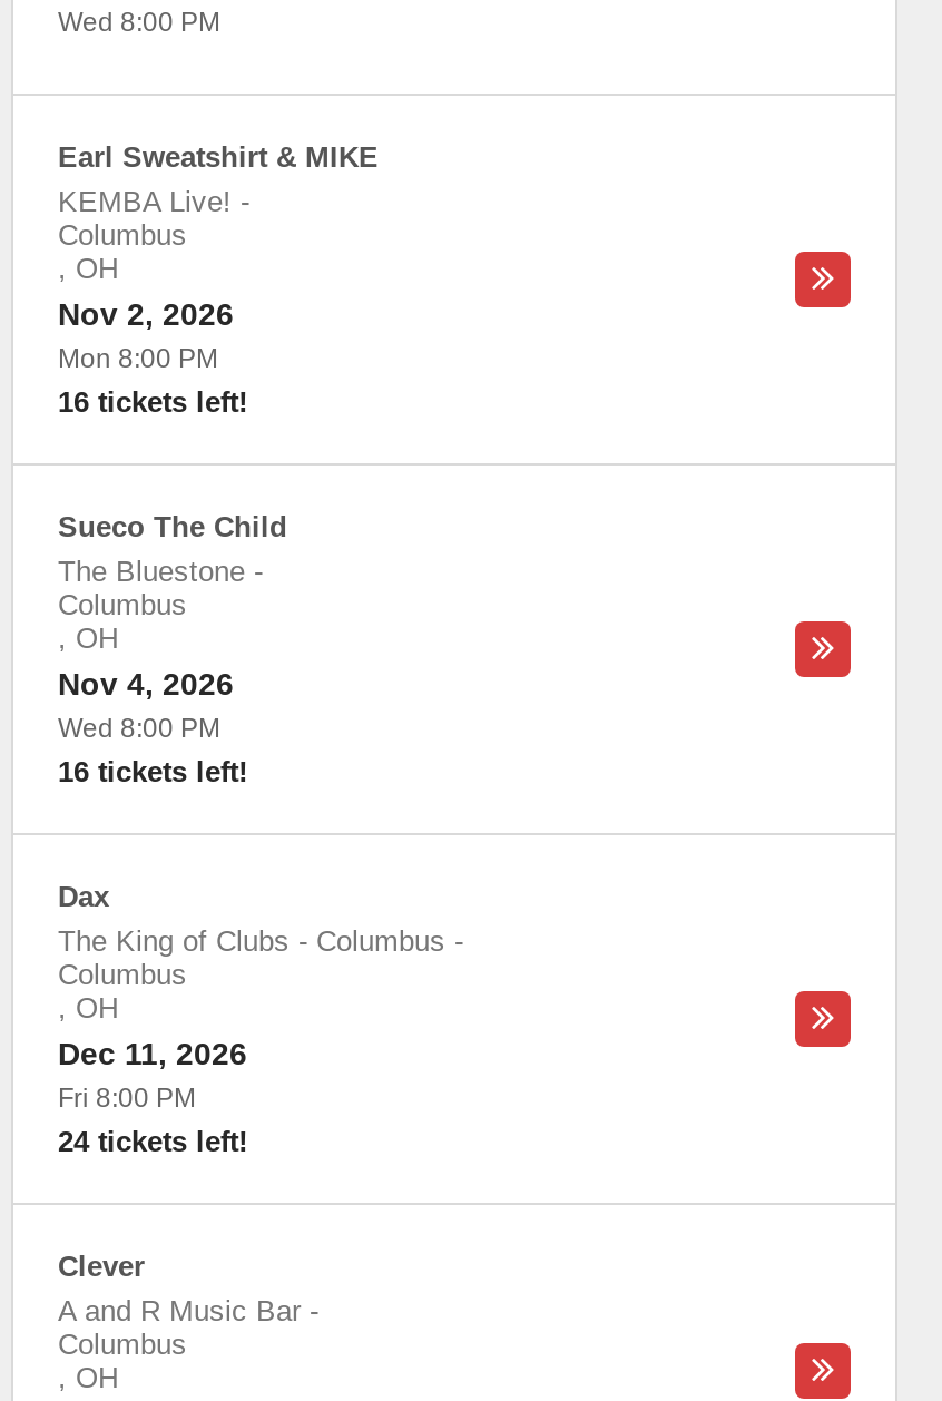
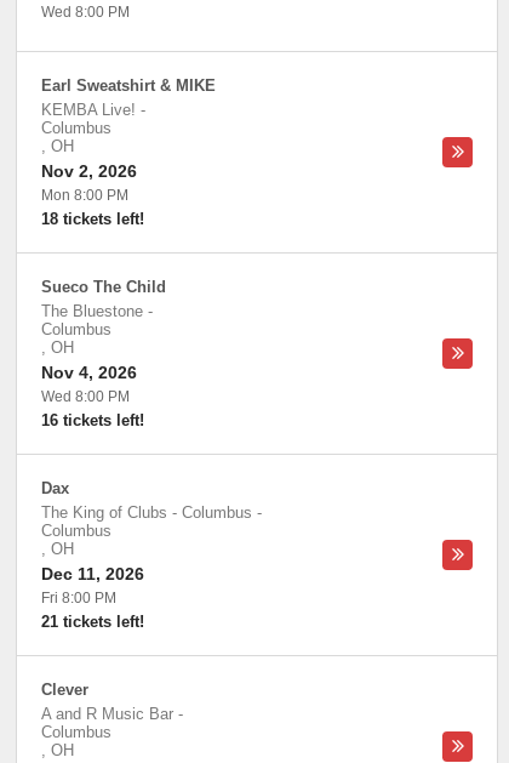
[58,385,247,419] 16 tickets left! -> [41,210,144,228] 18 tickets left!
[58,1125,247,1158] 24 tickets left! -> [41,613,144,631] 21 tickets left!

